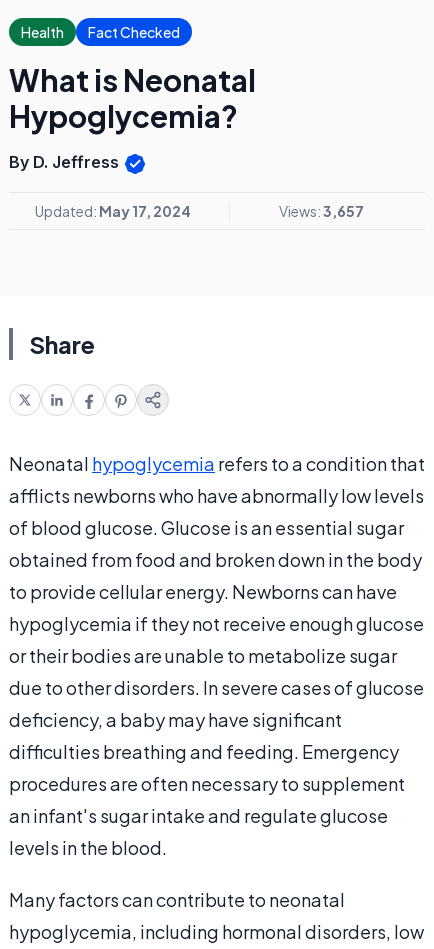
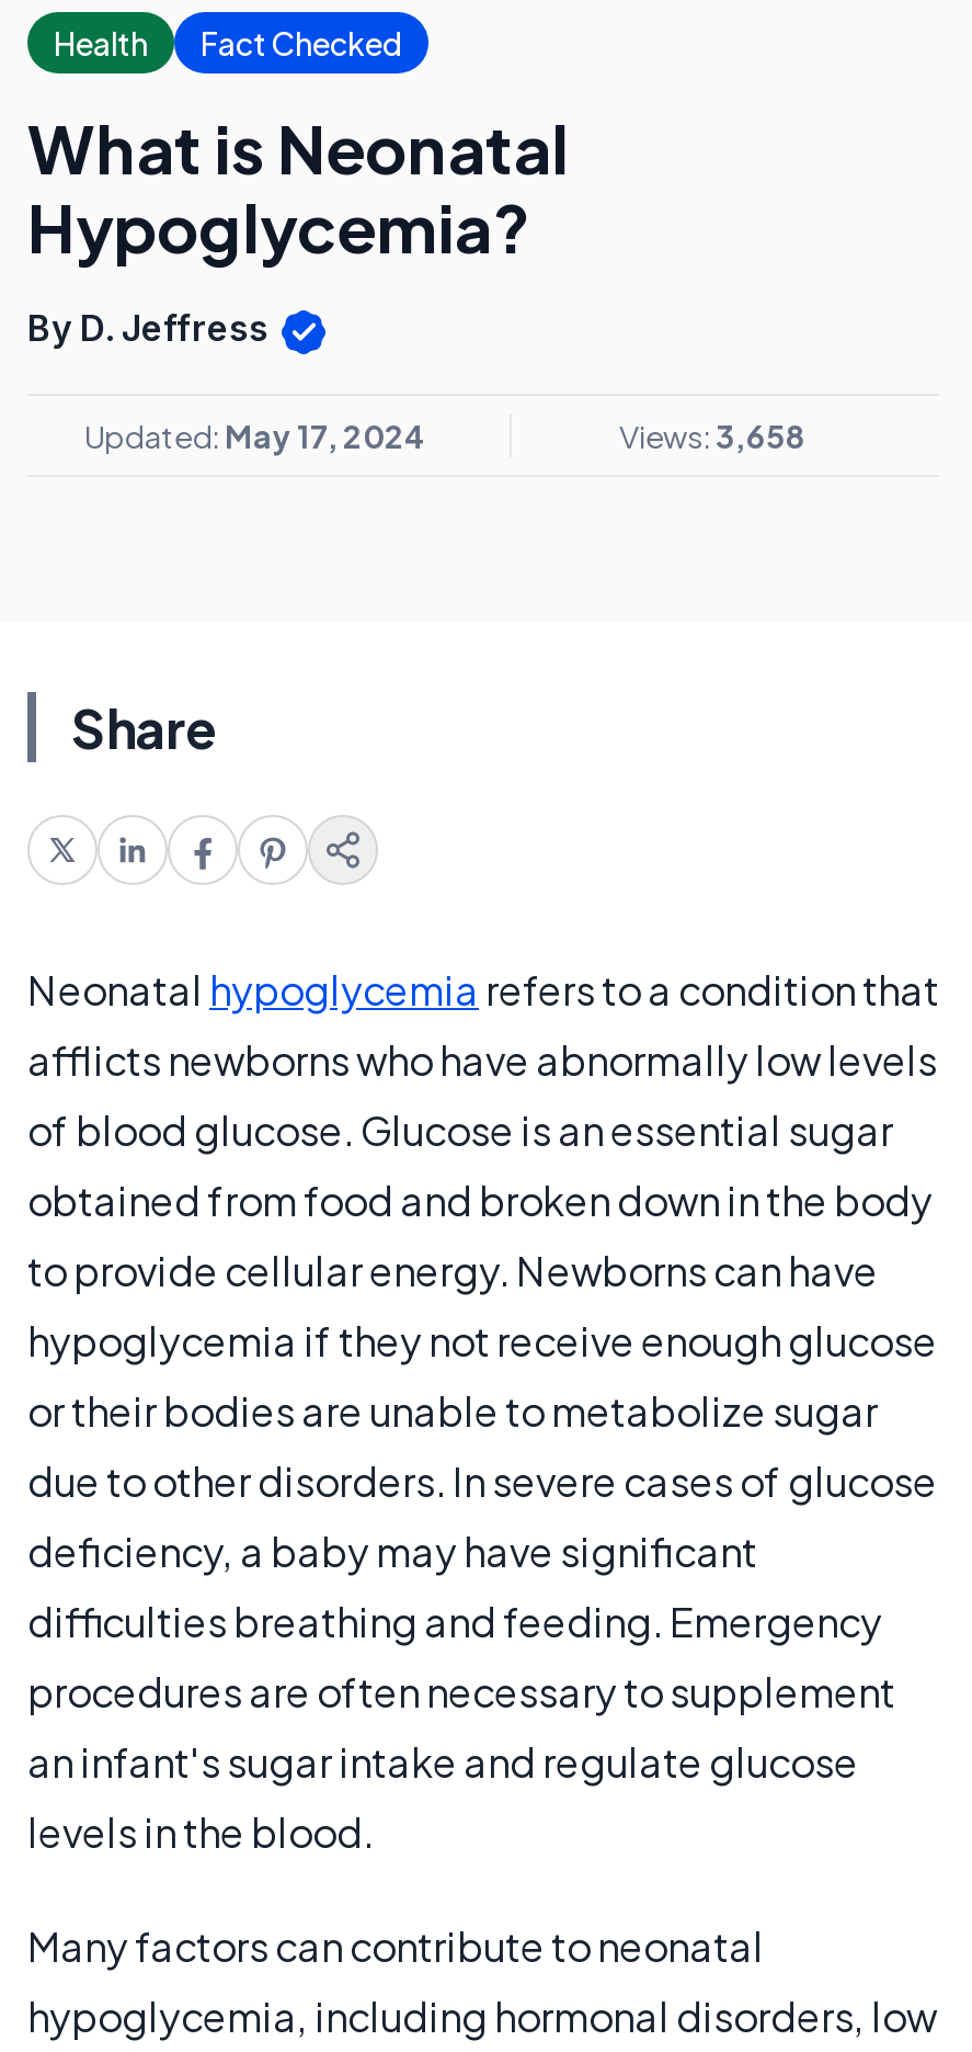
[279,202,364,220] Views: 3,657 -> [619,415,805,454] Views: 3,658

